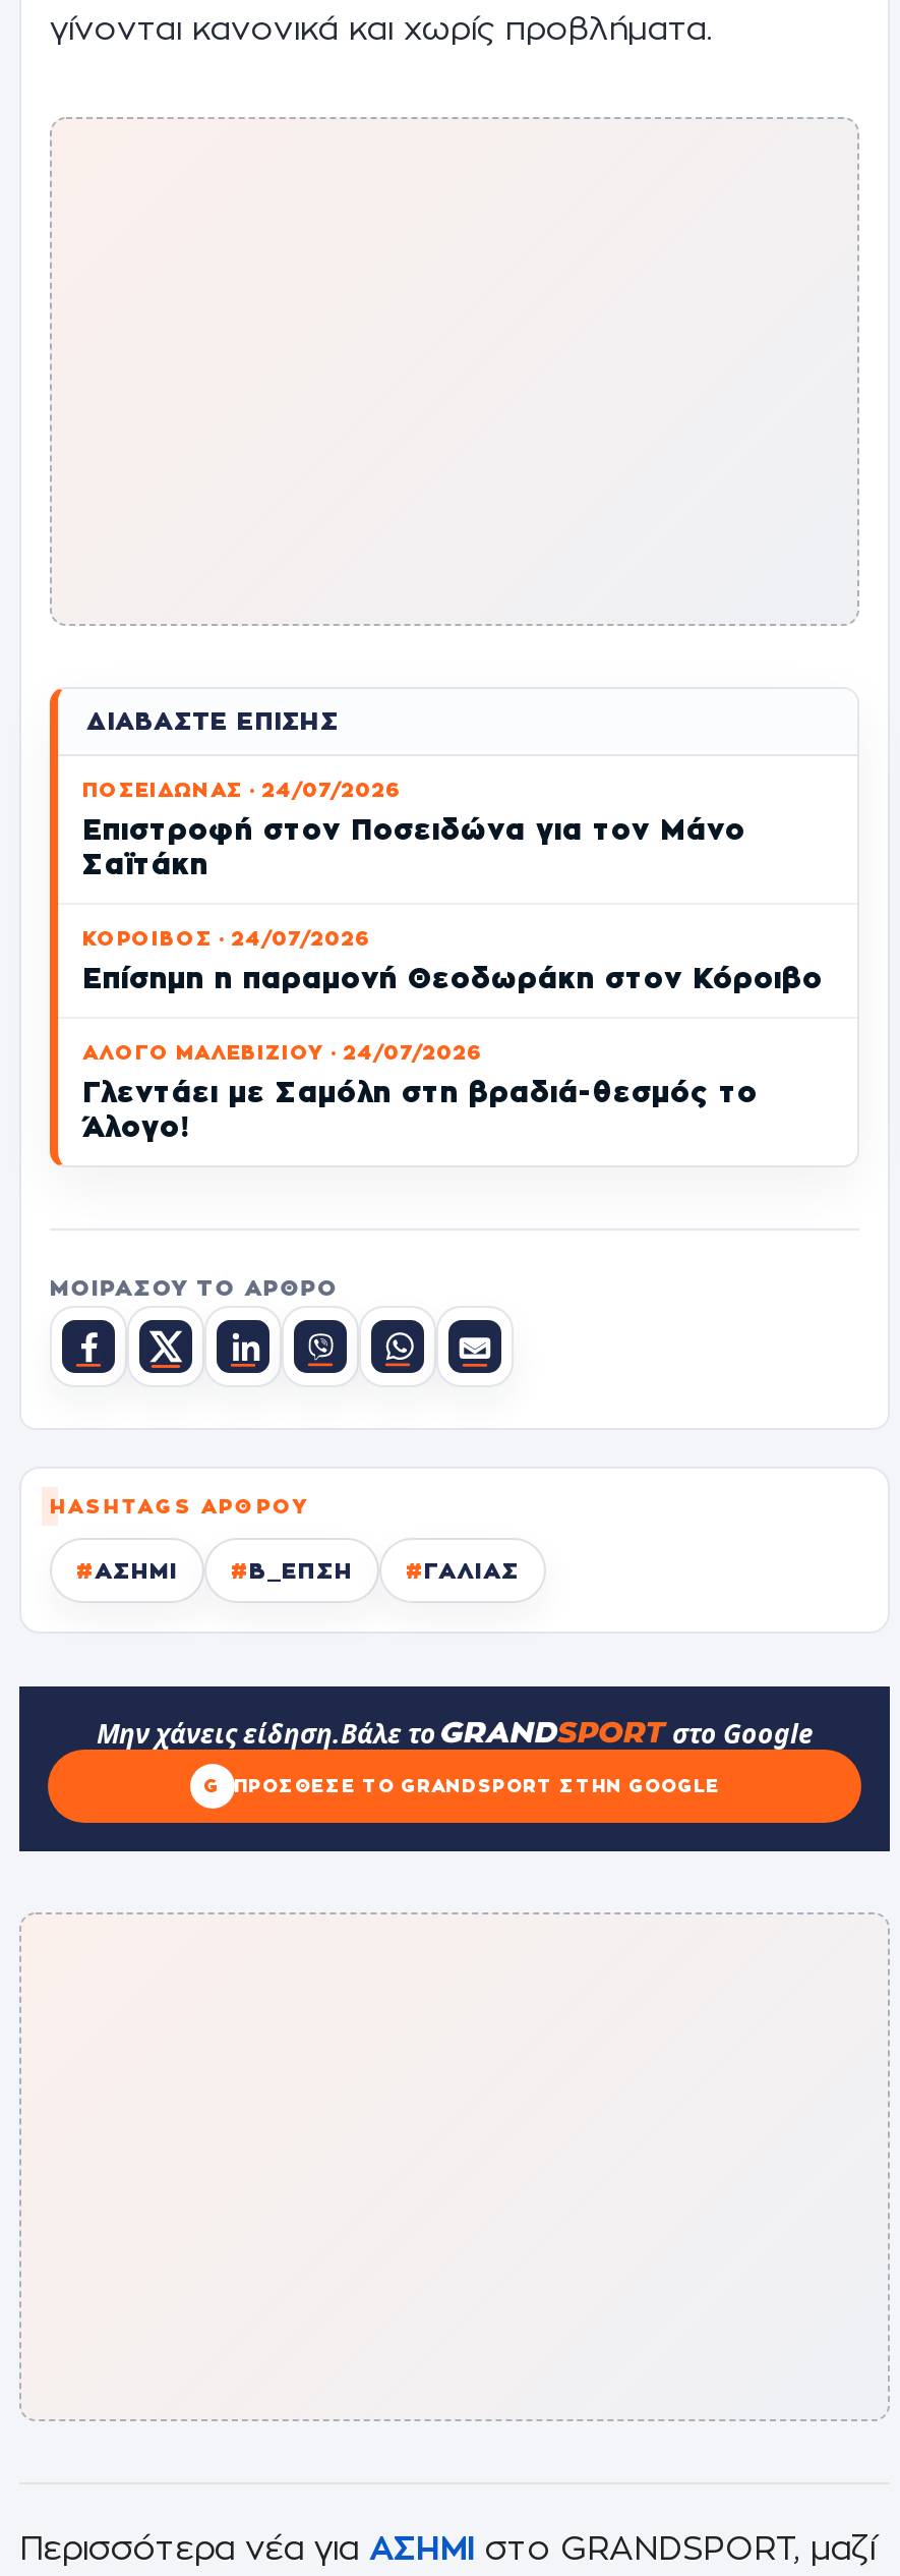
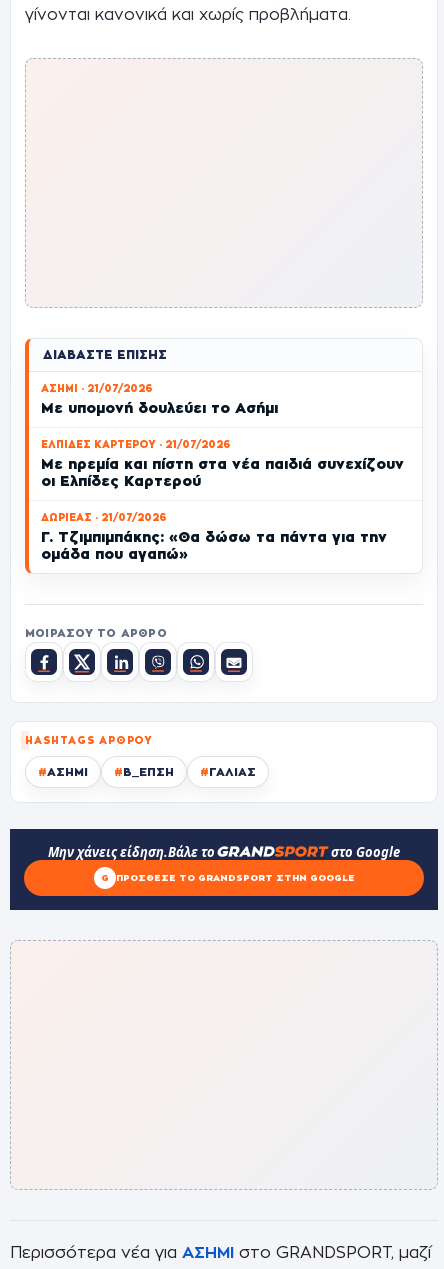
[82,779,745,878] ΠΟΣΕΙΔΩΝΑΣ · 24/07/2026 | Επιστροφή στον Ποσειδώνα για τον Μάνο | Σαϊτάκη -> [41,383,278,415] ΑΣΗΜΙ · 21/07/2026 | Με υπομονή δουλεύει το Ασήμι
[82,927,823,992] ΚΟΡΟΙΒΟΣ · 24/07/2026 | Επίσημη η παραμονή Θεοδωράκη στον Κόροιβο -> [41,439,404,488] ΕΛΠΙΔΕΣ ΚΑΡΤΕΡΟΥ · 21/07/2026 | Με ηρεμία και πίστη στα νέα παιδιά συνεχίζουν | οι Ελπίδες Καρτερού
[82,1041,758,1141] ΑΛΟΓΟ ΜΑΛΕΒΙΖΙΟΥ · 24/07/2026 | Γλεντάει με Σαμόλη στη βραδιά-θεσμός το | Άλογο! -> [41,512,387,561] ΔΩΡΙΕΑΣ · 21/07/2026 | Γ. Τζιμπιμπάκης: «Θα δώσω τα πάντα για την | ομάδα που αγαπώ»

